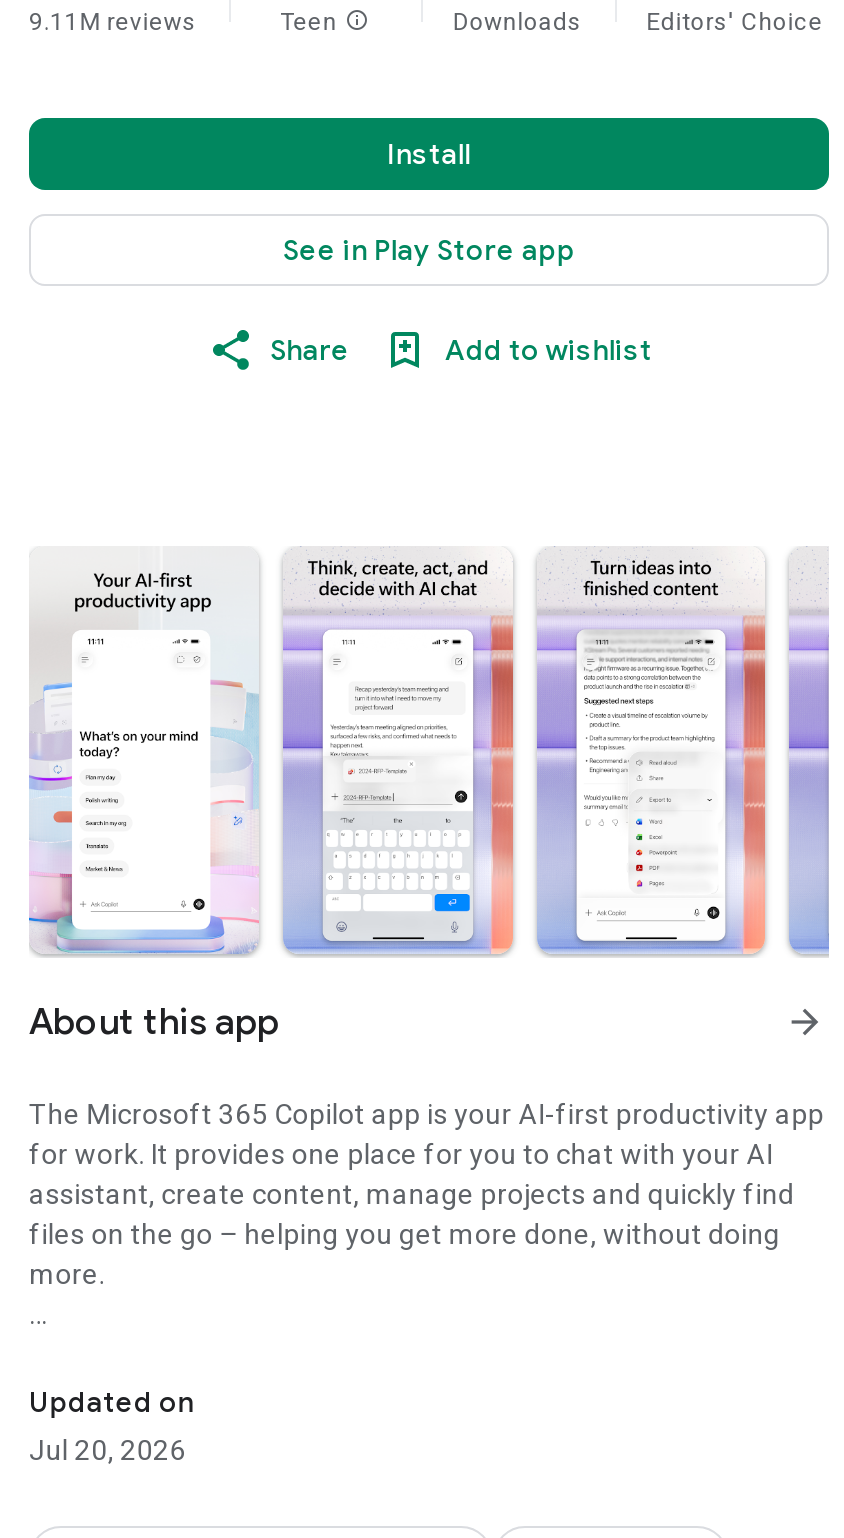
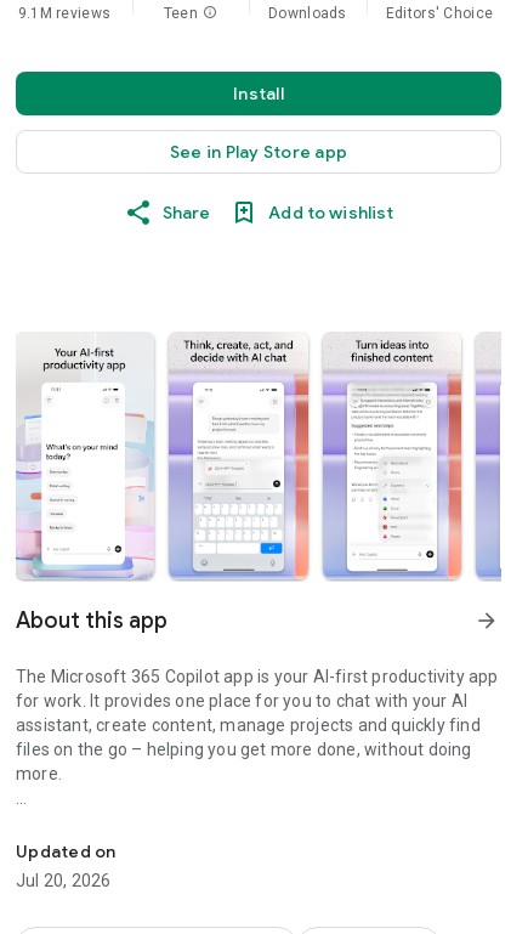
[29,8,197,36] 9.11M reviews -> [18,5,111,22] 9.1M reviews

